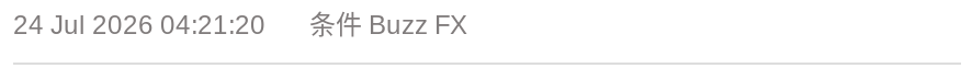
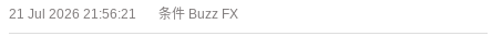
[13,9,467,40] 24 Jul 2026 04:21:20 条件 Buzz FX -> [9,6,238,22] 21 Jul 2026 21:56:21 条件 Buzz FX

